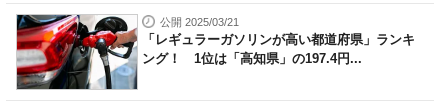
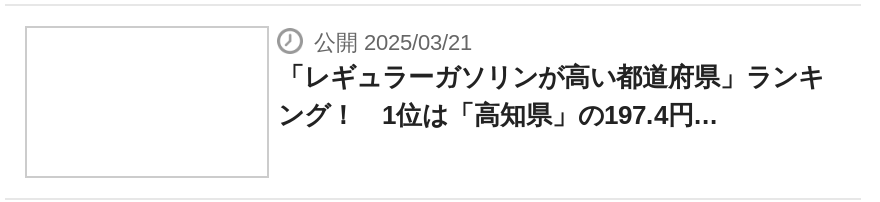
[16,14,138,90] [image] -> none

